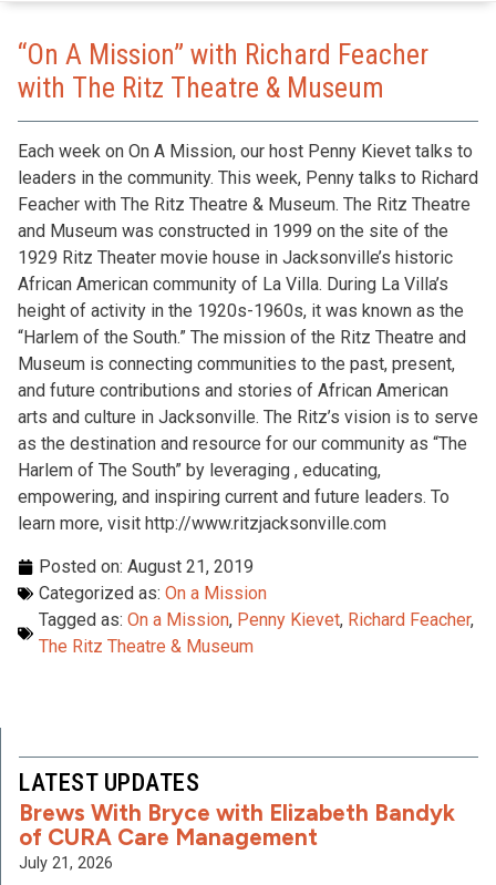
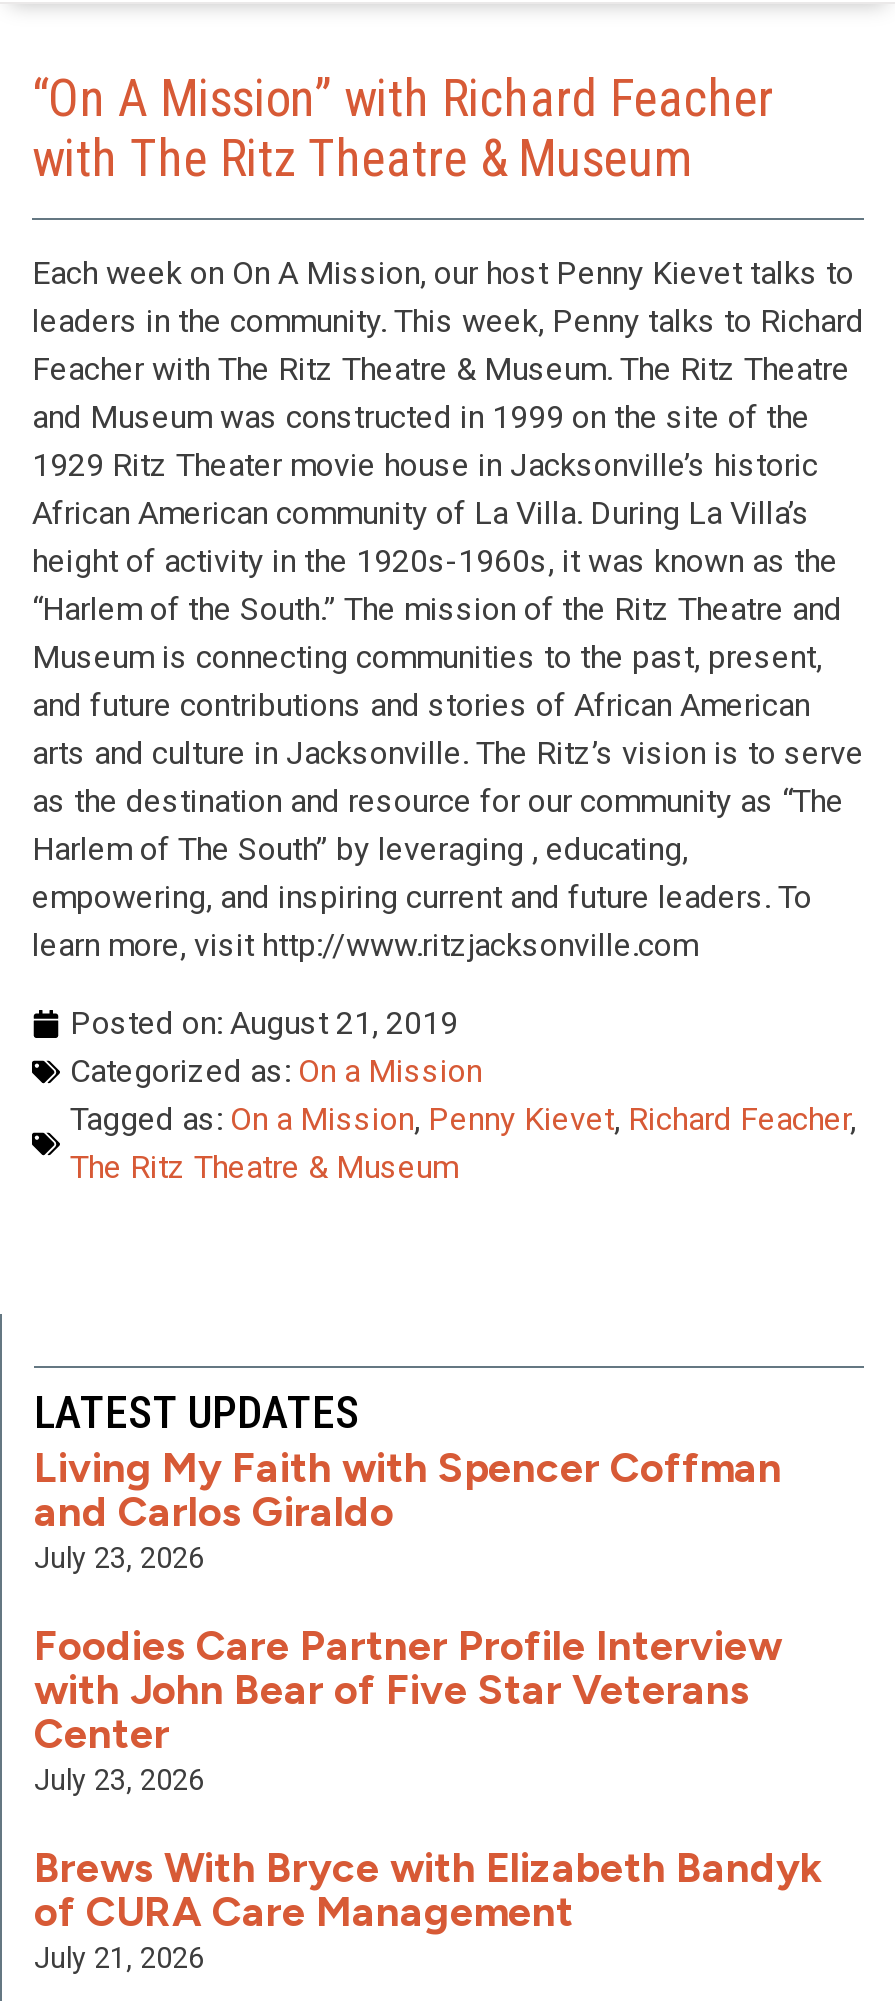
none -> [34,1442,782,1798] Living My Faith with Spencer Coffman | and Carlos Giraldo | July 23, 2026 | Foodies Care Partner Profile Interview | with John Bear of Five Star Veterans | Center | July 23, 2026

